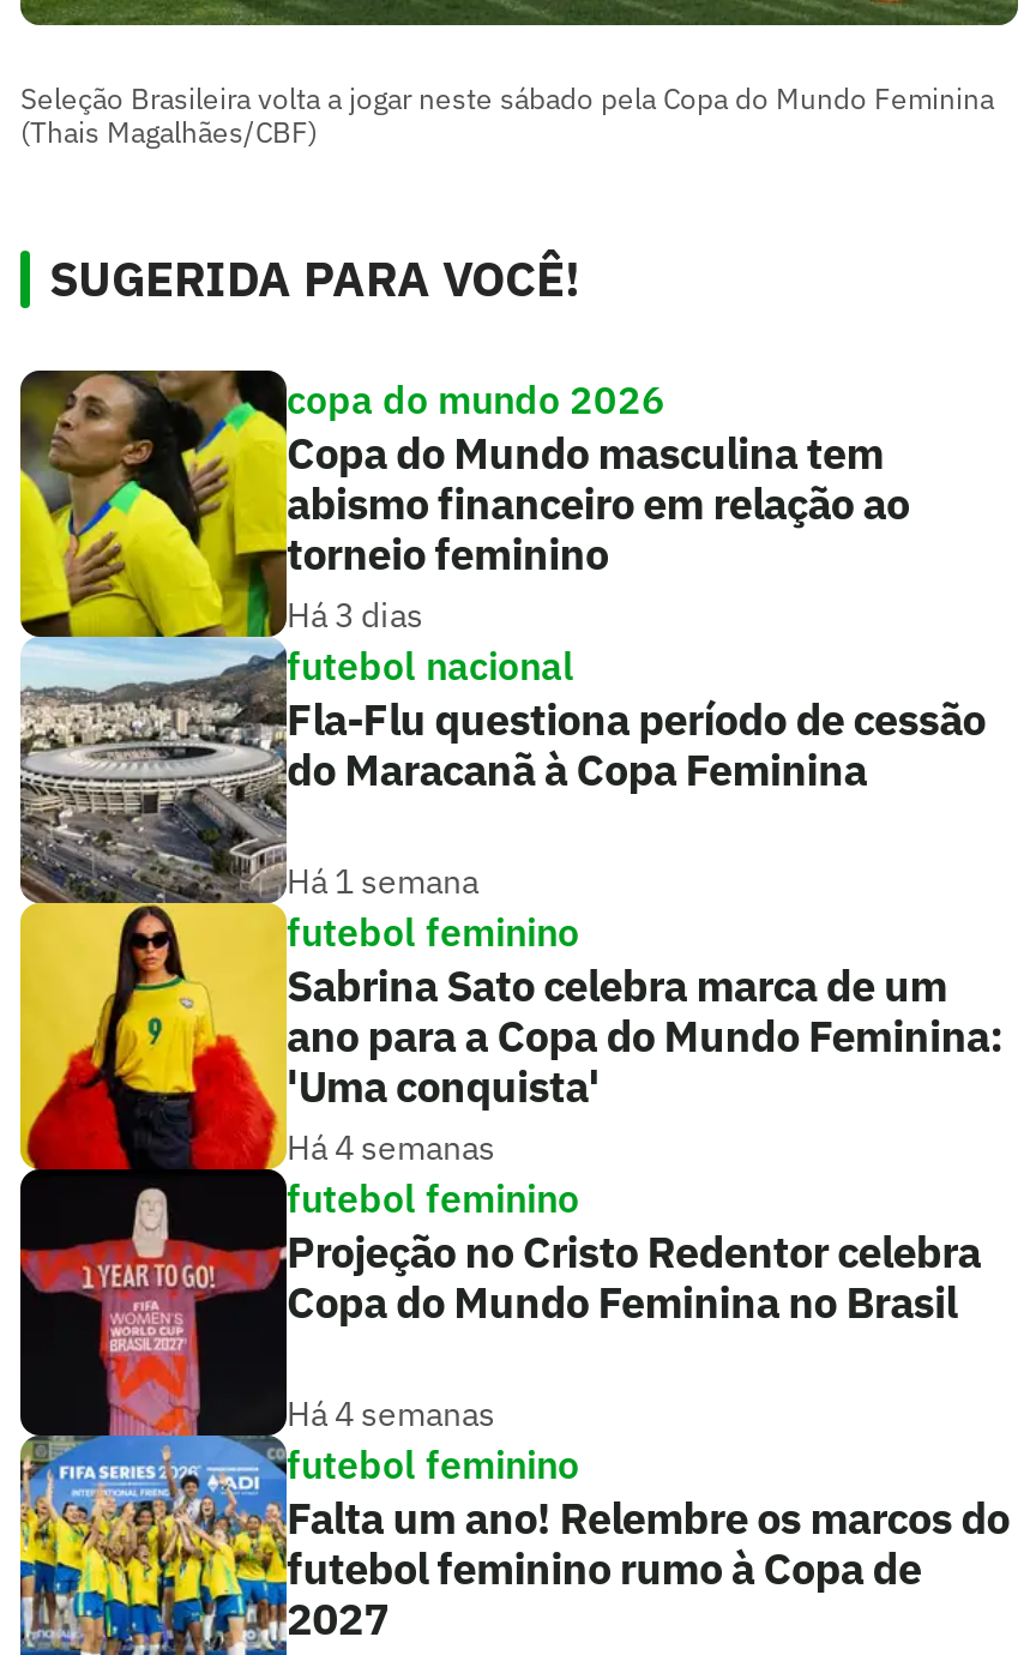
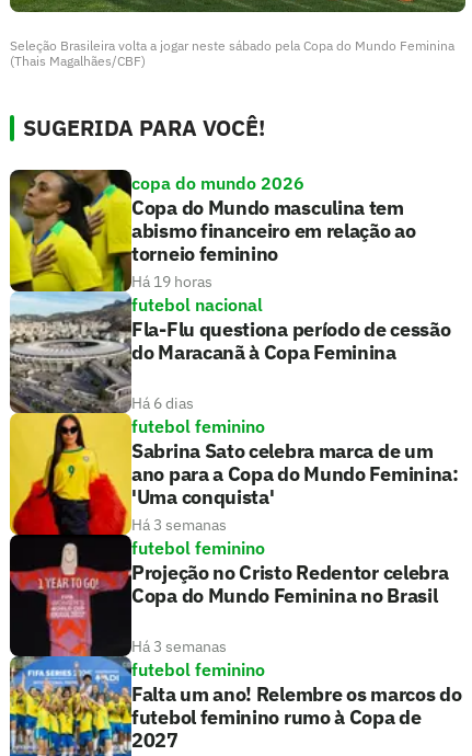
[287,594,423,637] Há 3 dias -> [131,271,212,291] Há 19 horas
[287,860,478,904] Há 1 semana -> [131,393,194,413] Há 6 dias
[287,1127,495,1170] Há 4 semanas -> [131,515,227,534] Há 3 semanas
[287,1393,495,1436] Há 4 semanas -> [131,636,227,656] Há 3 semanas

